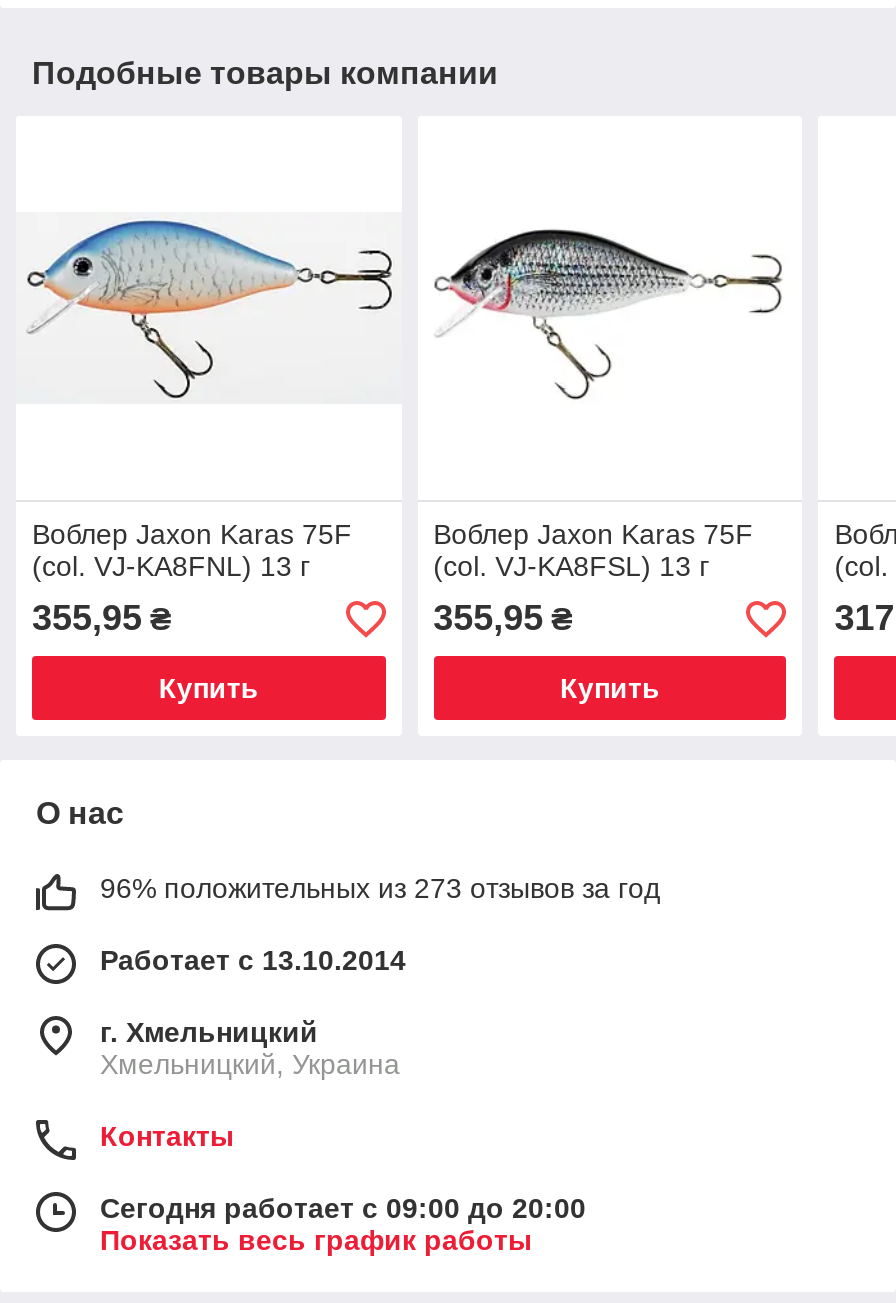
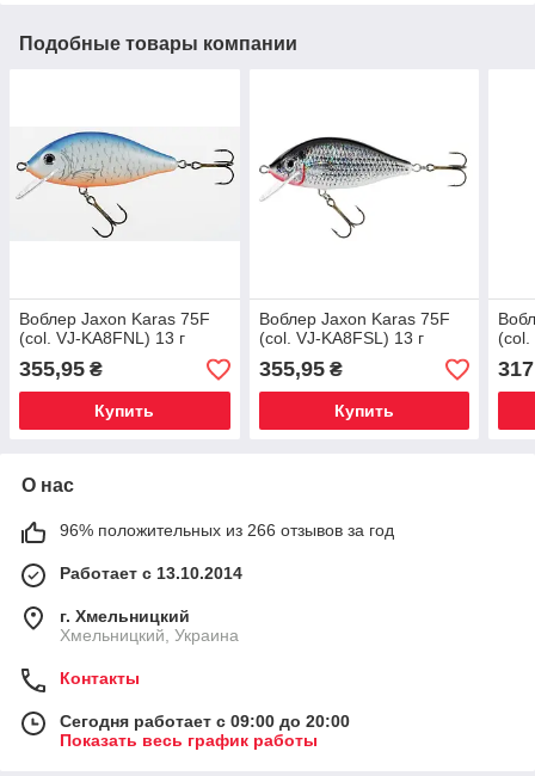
[100,873,660,905] 96% положительных из 273 отзывов за год -> [60,521,394,540] 96% положительных из 266 отзывов за год

